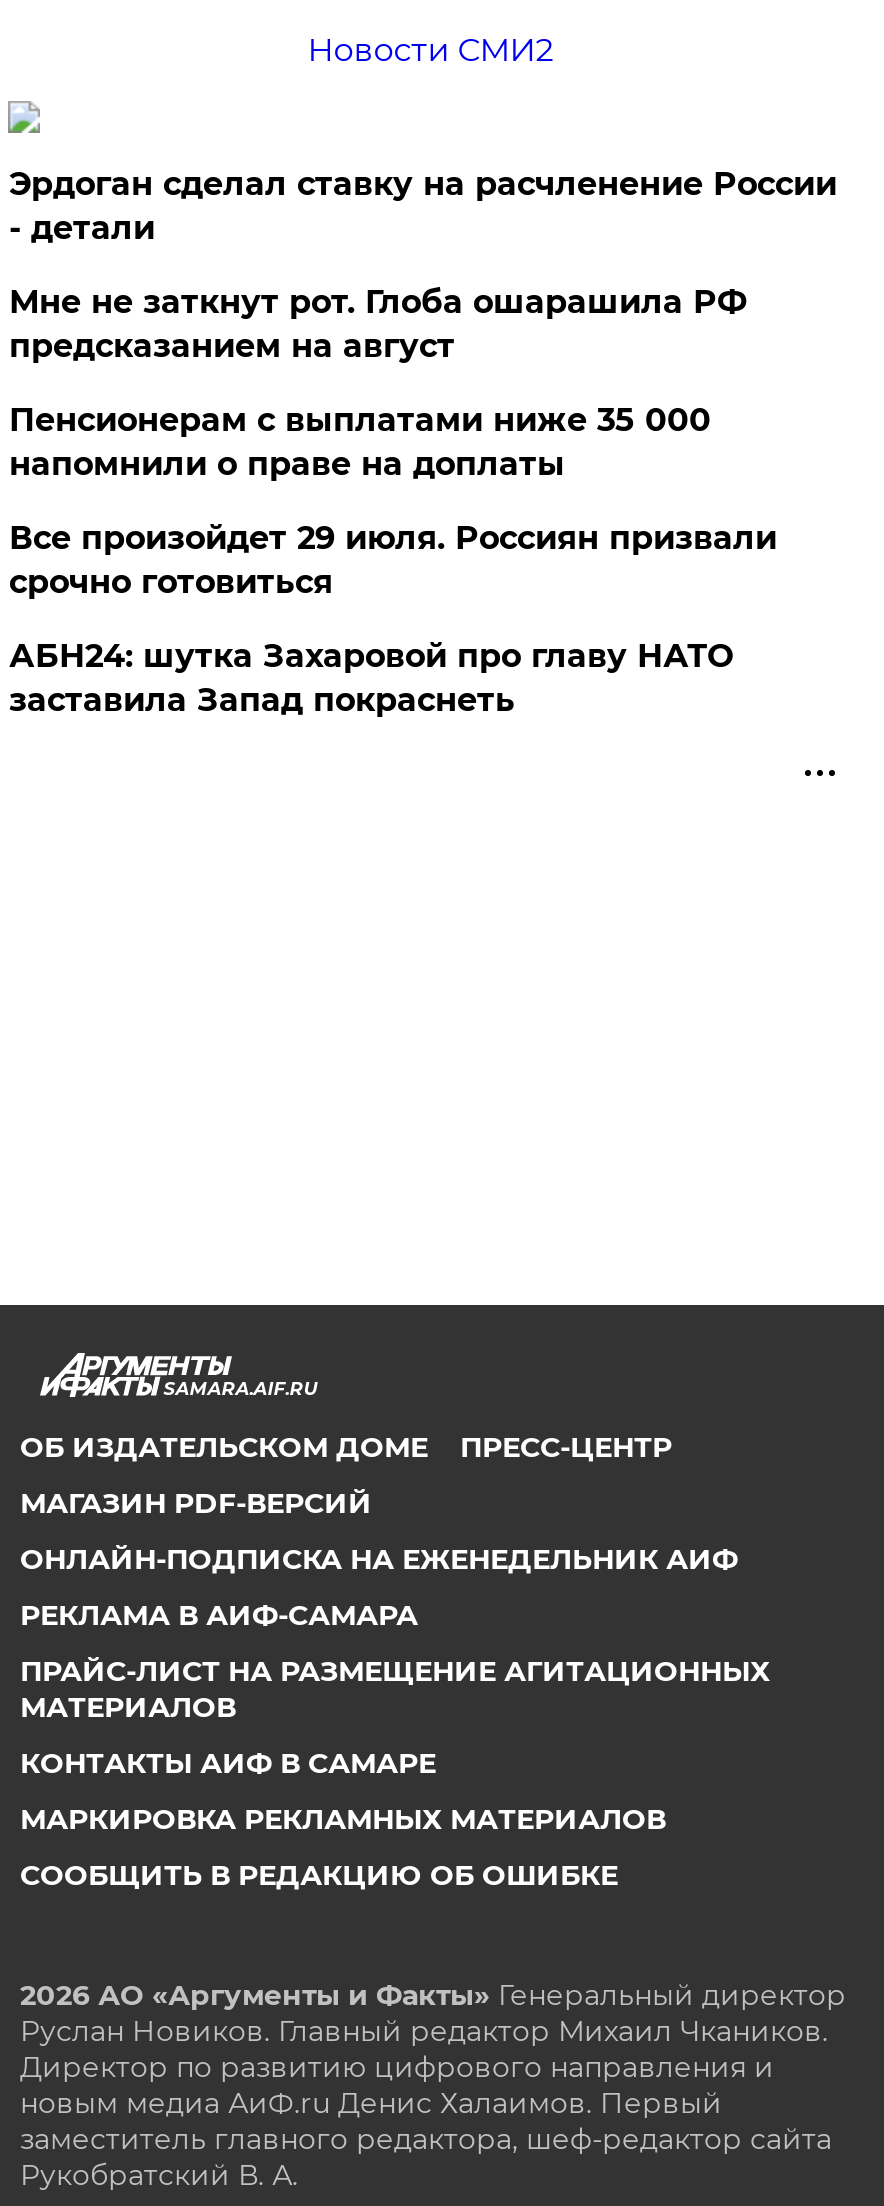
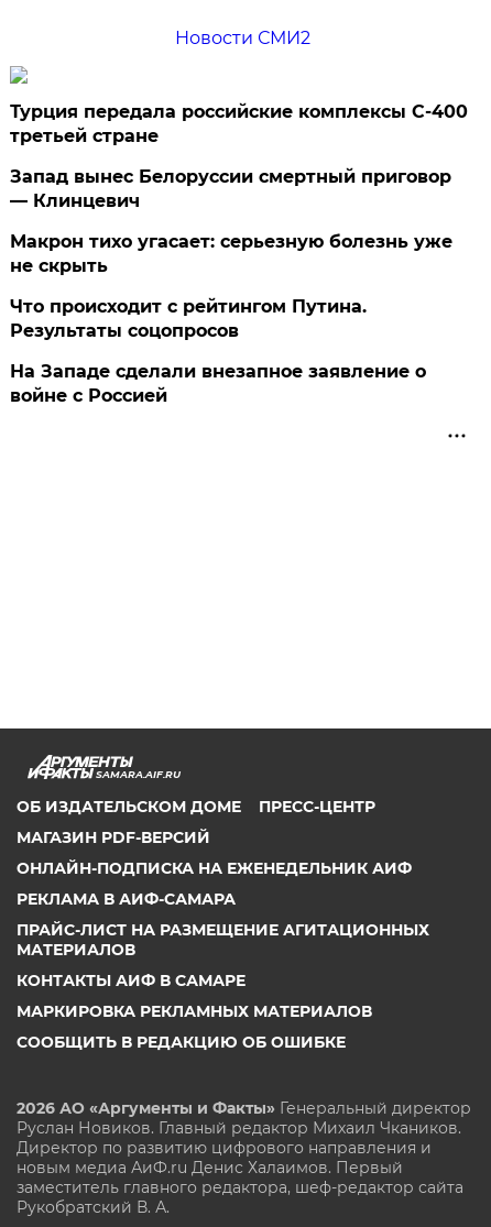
[9,166,837,248] Эрдоган сделал ставку на расчленение России | - детали -> [10,101,468,146] Турция передала российские комплексы С-400 | третьей стране
[9,284,747,366] Мне не заткнут рот. Глоба ошарашила РФ | предсказанием на август -> [10,166,452,211] Запад вынес Белоруссии смертный приговор | — Клинцевич
[9,402,711,484] Пенсионерам с выплатами ниже 35 000 | напомнили о праве на доплаты -> [10,231,453,276] Макрон тихо угасает: серьезную болезнь уже | не скрыть
[9,520,777,602] Все произойдет 29 июля. Россиян призвали | срочно готовиться -> [10,296,367,341] Что происходит с рейтингом Путина. | Результаты соцопросов
[9,638,733,720] АБН24: шутка Захаровой про главу НАТО | заставила Запад покраснеть -> [10,361,426,406] На Западе сделали внезапное заявление о | войне с Россией

